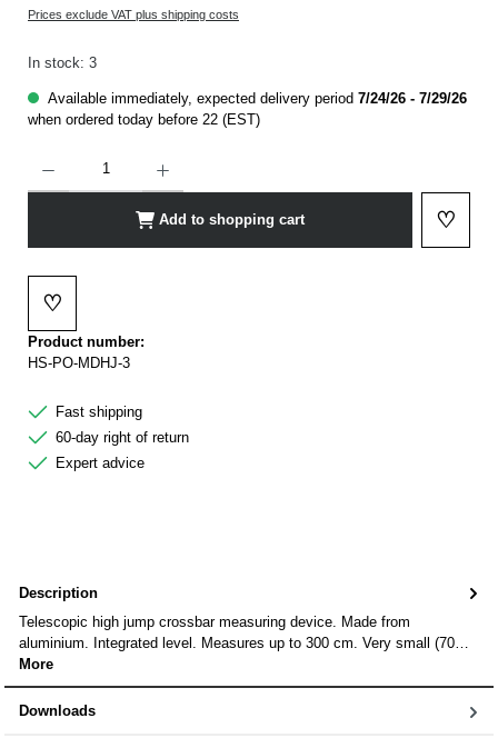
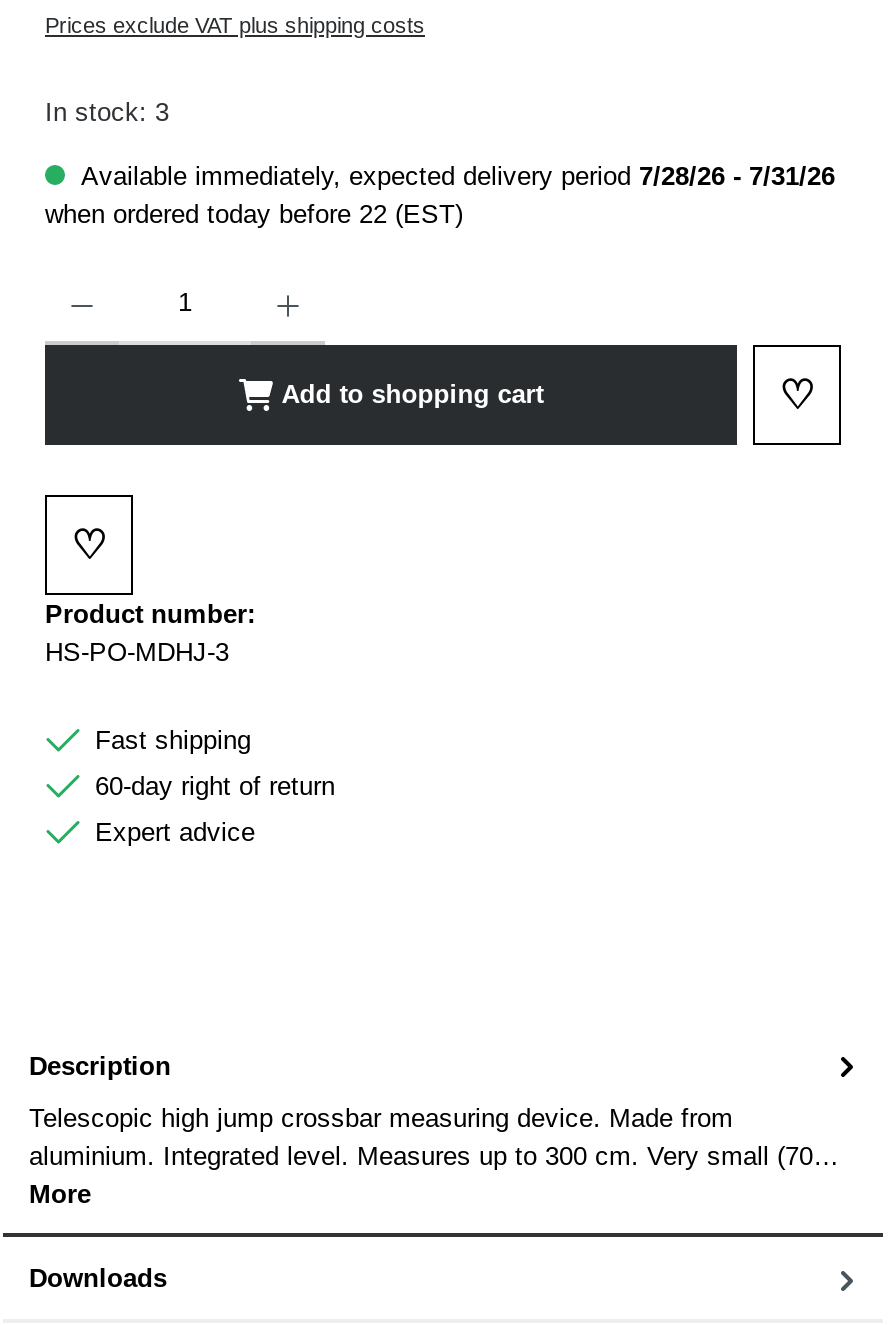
[44,90,467,107] Available immediately, expected delivery period 7/24/26 - 7/29/26 -> [75,161,835,191] Available immediately, expected delivery period 7/28/26 - 7/31/26

